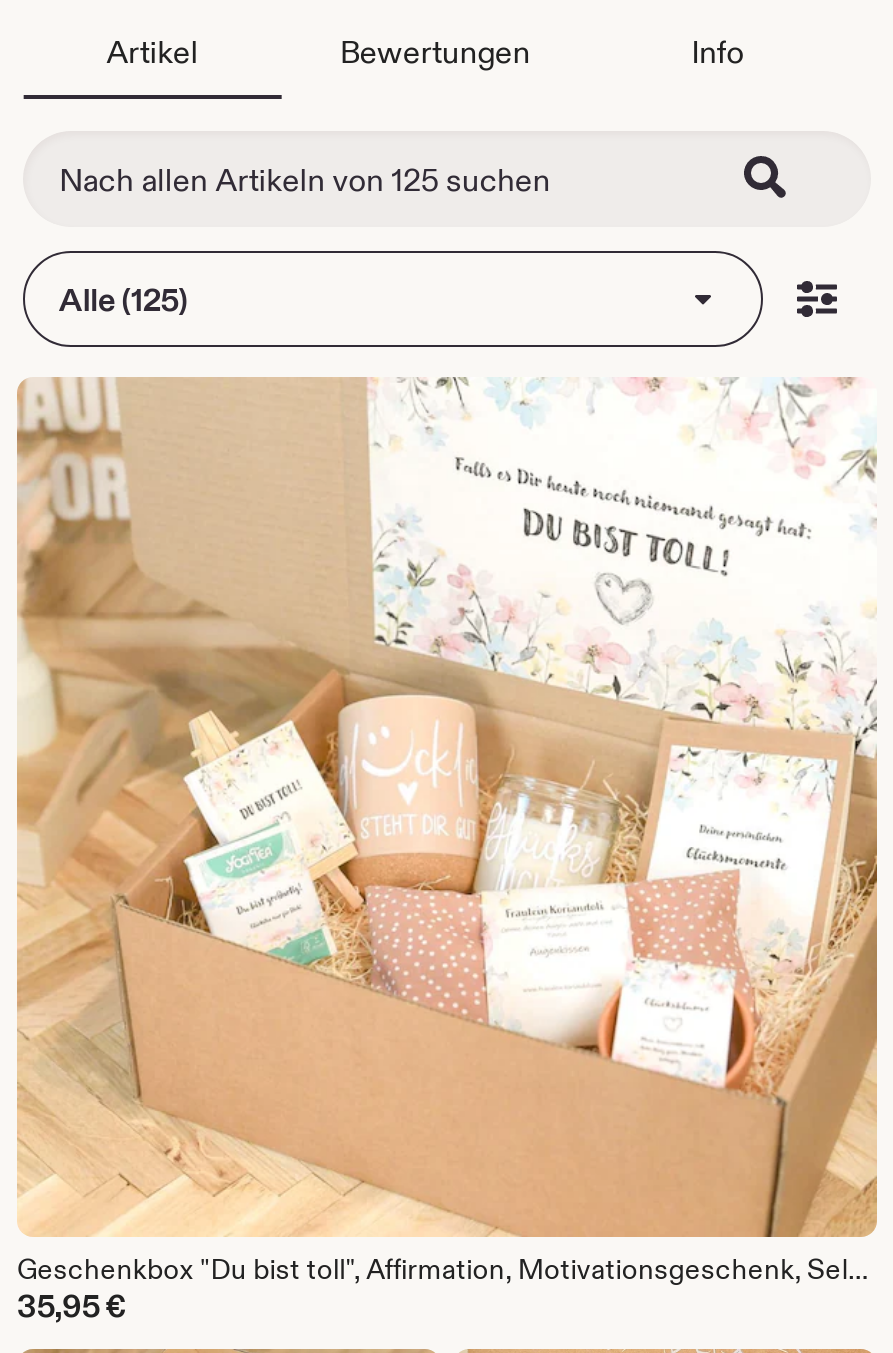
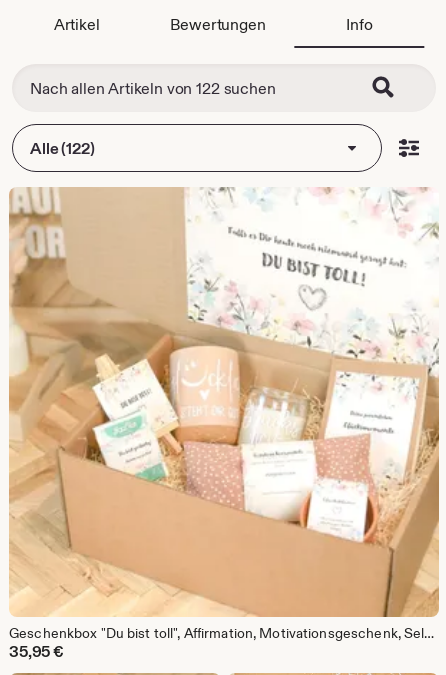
[59,279,188,319] Alle (125) -> [30,138,94,158] Alle (122)

